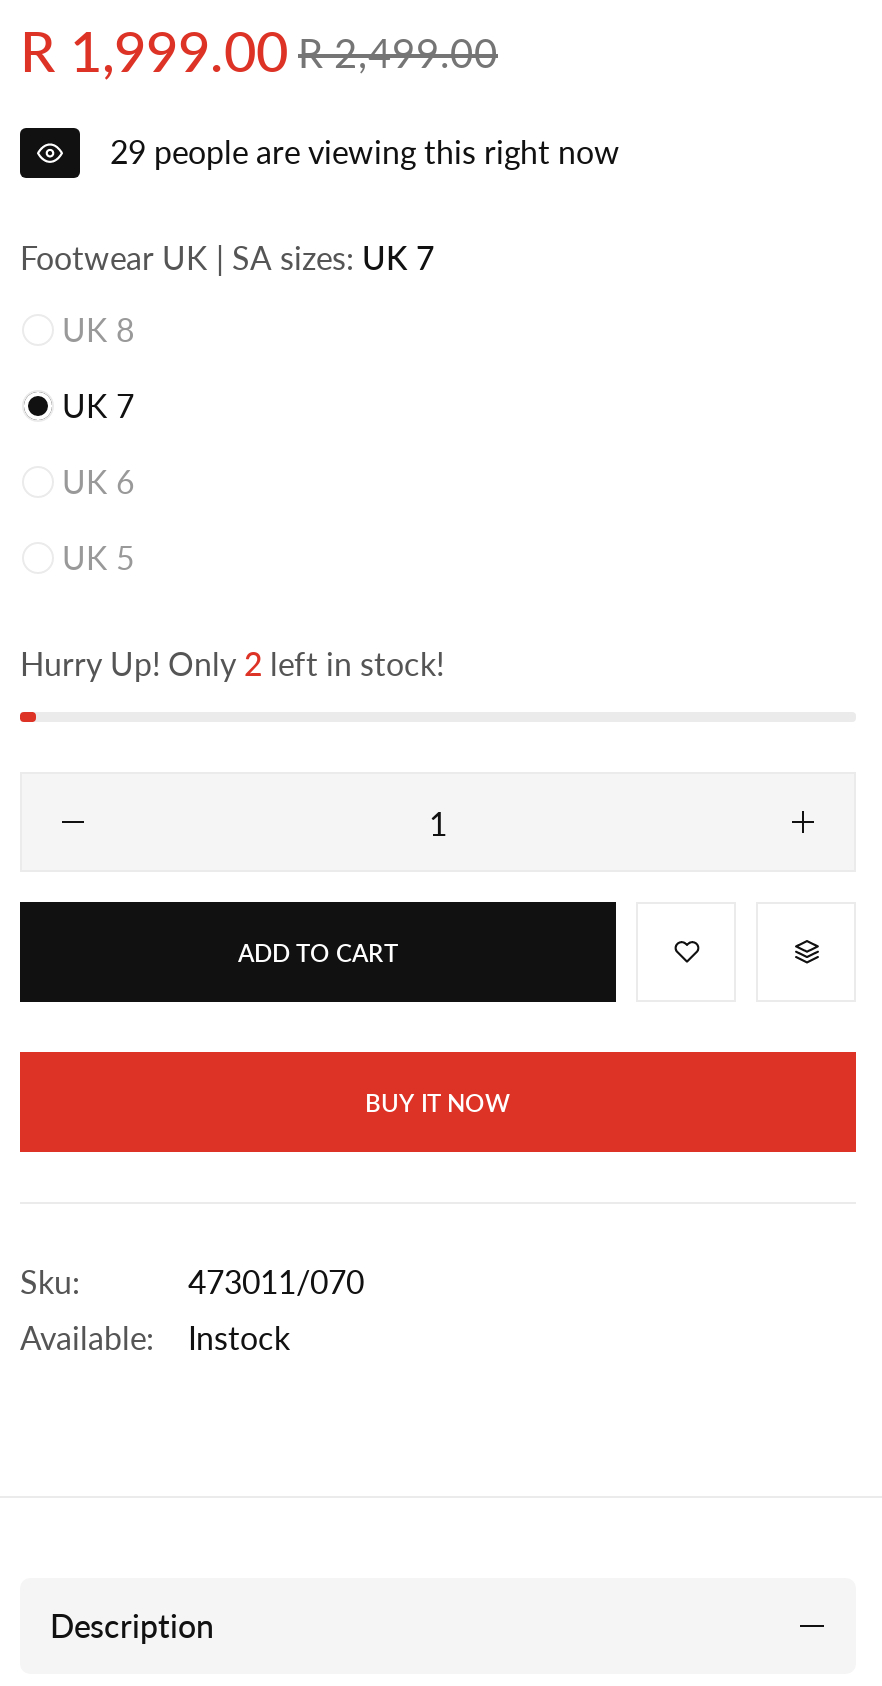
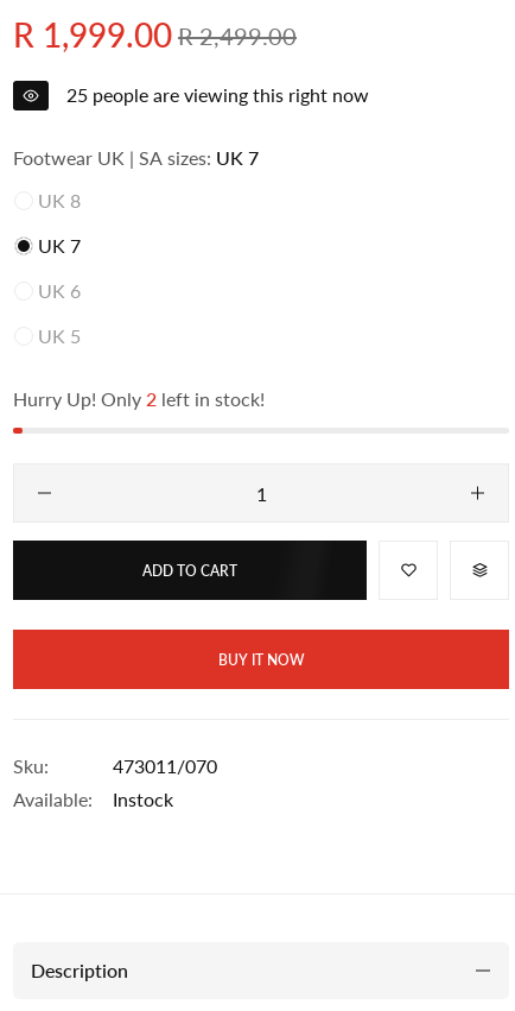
[110,132,620,170] 29 people are viewing this right now -> [66,83,369,106] 25 people are viewing this right now

